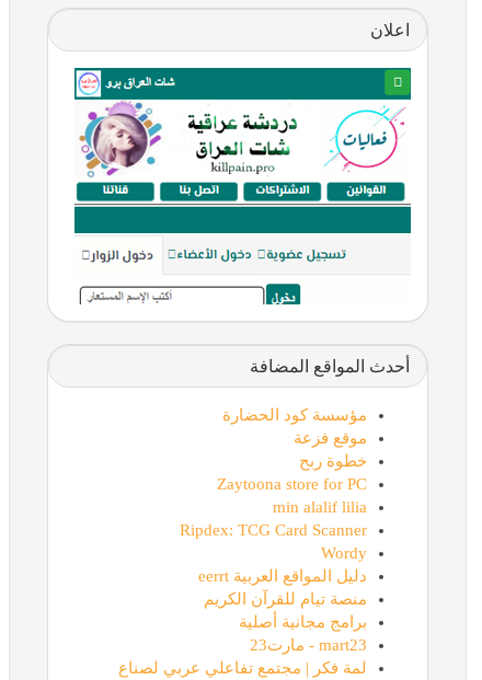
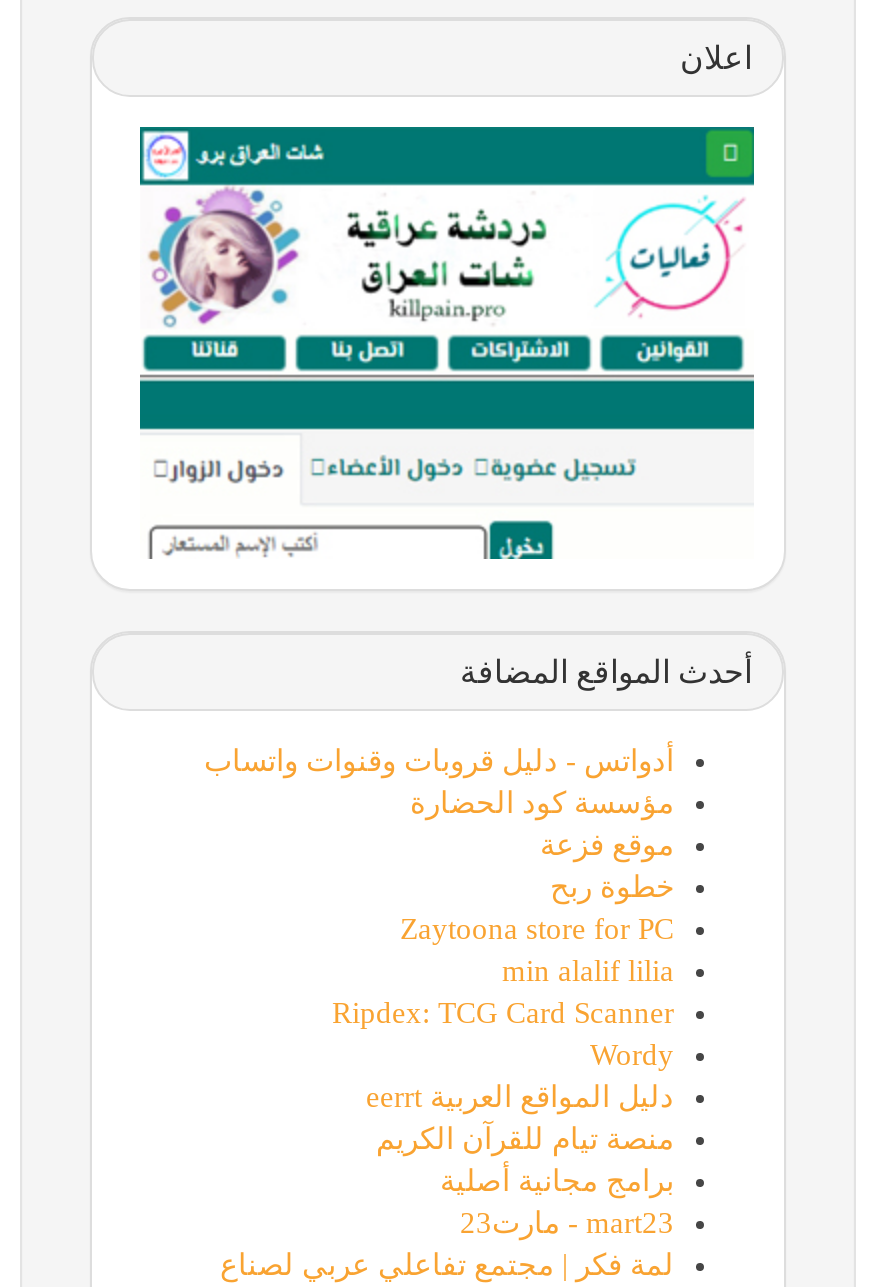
none -> [204,745,674,777] أدواتس - دليل قروبات وقنوات واتساب

